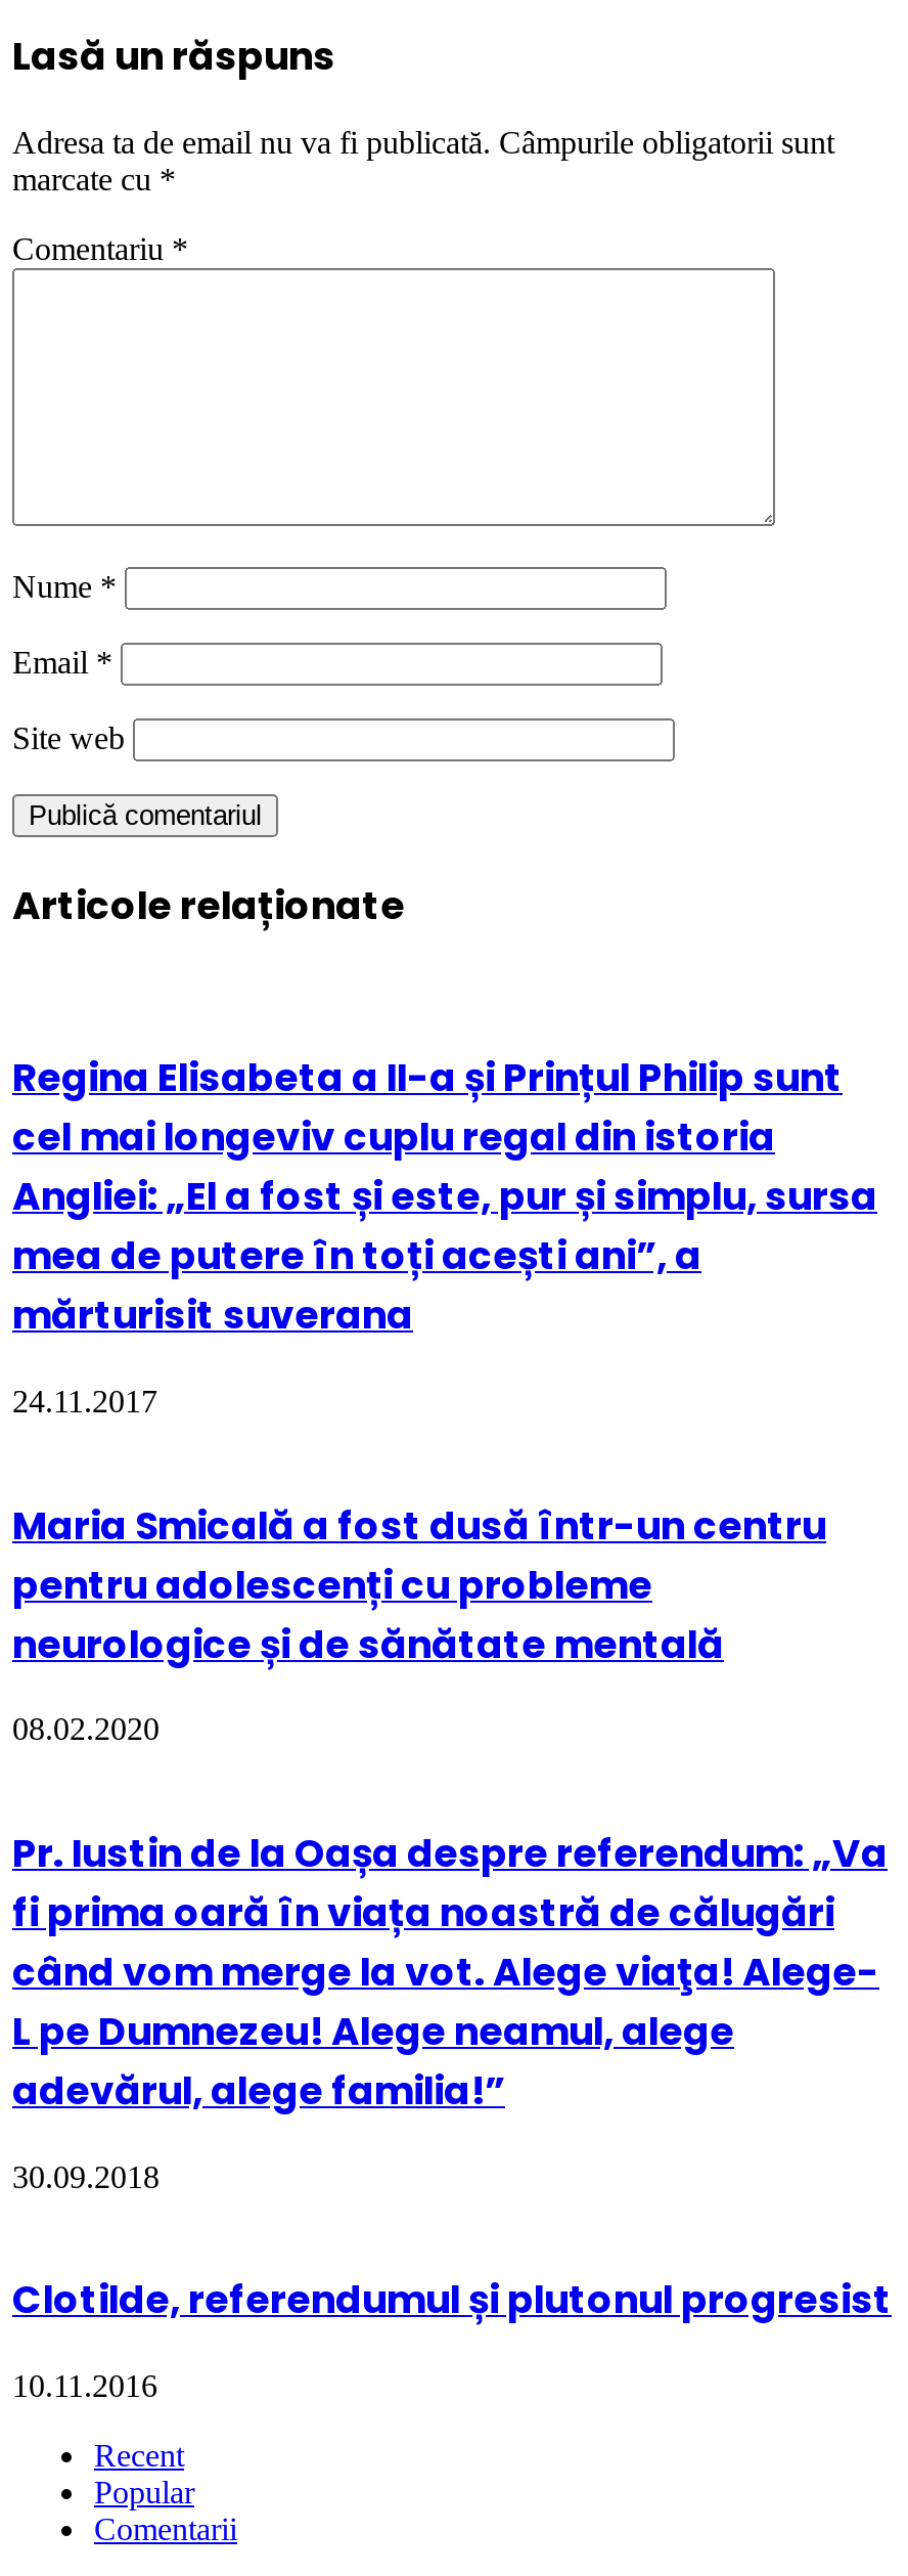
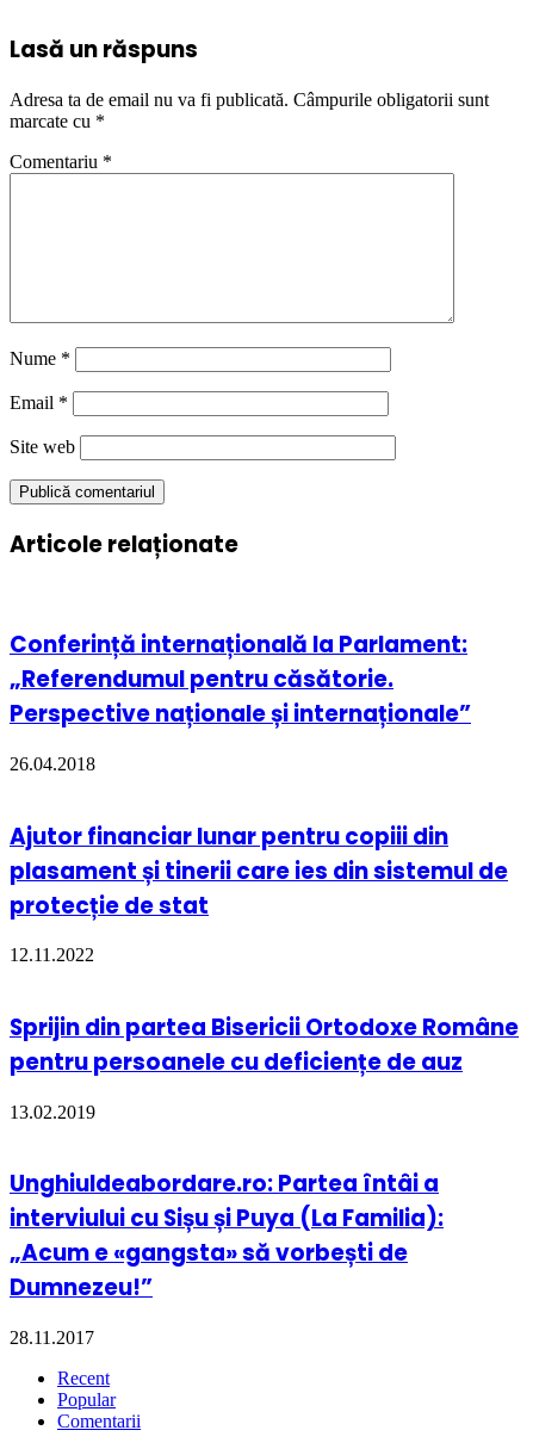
[12,1050,877,1343] Regina Elisabeta a II-a și Prințul Philip sunt | cel mai longeviv cuplu regal din istoria | Angliei: „El a fost și este, pur și simplu, sursa | mea de putere în toți acești ani”, a | mărturisit suverana -> [10,629,471,730] Conferință internațională la Parlament: | „Referendumul pentru căsătorie. | Perspective naționale și internaționale”
[12,1383,157,1418] 24.11.2017 -> [10,753,95,774] 26.04.2018
[12,1497,826,1671] Maria Smicală a fost dusă într-un centru | pentru adolescenți cu probleme | neurologice și de sănătate mentală -> [10,820,508,921] Ajutor financiar lunar pentru copiii din | plasament și tinerii care ies din sistemul de | protecție de stat
[12,1712,160,1746] 08.02.2020 -> [10,945,94,965] 12.11.2022
[12,1826,888,2119] Pr. Iustin de la Oașa despre referendum: „Va | fi prima oară în viața noastră de călugări | când vom merge la vot. Alege viaţa! Alege- | L pe Dumnezeu! Alege neamul, alege | adevărul, alege familia!” -> [10,1011,519,1078] Sprijin din partea Bisericii Ortodoxe Române | pentru persoanele cu deficiențe de auz
[12,2159,160,2194] 30.09.2018 -> [10,1102,95,1122] 13.02.2019
[12,2273,892,2328] Clotilde, referendumul și plutonul progresist -> [10,1168,444,1304] Unghiuldeabordare.ro: Partea întâi a | interviului cu Sișu și Puya (La Familia): | „Acum e «gangsta» să vorbești de | Dumnezeu!”
[12,2368,157,2403] 10.11.2016 -> [10,1328,94,1348] 28.11.2017

